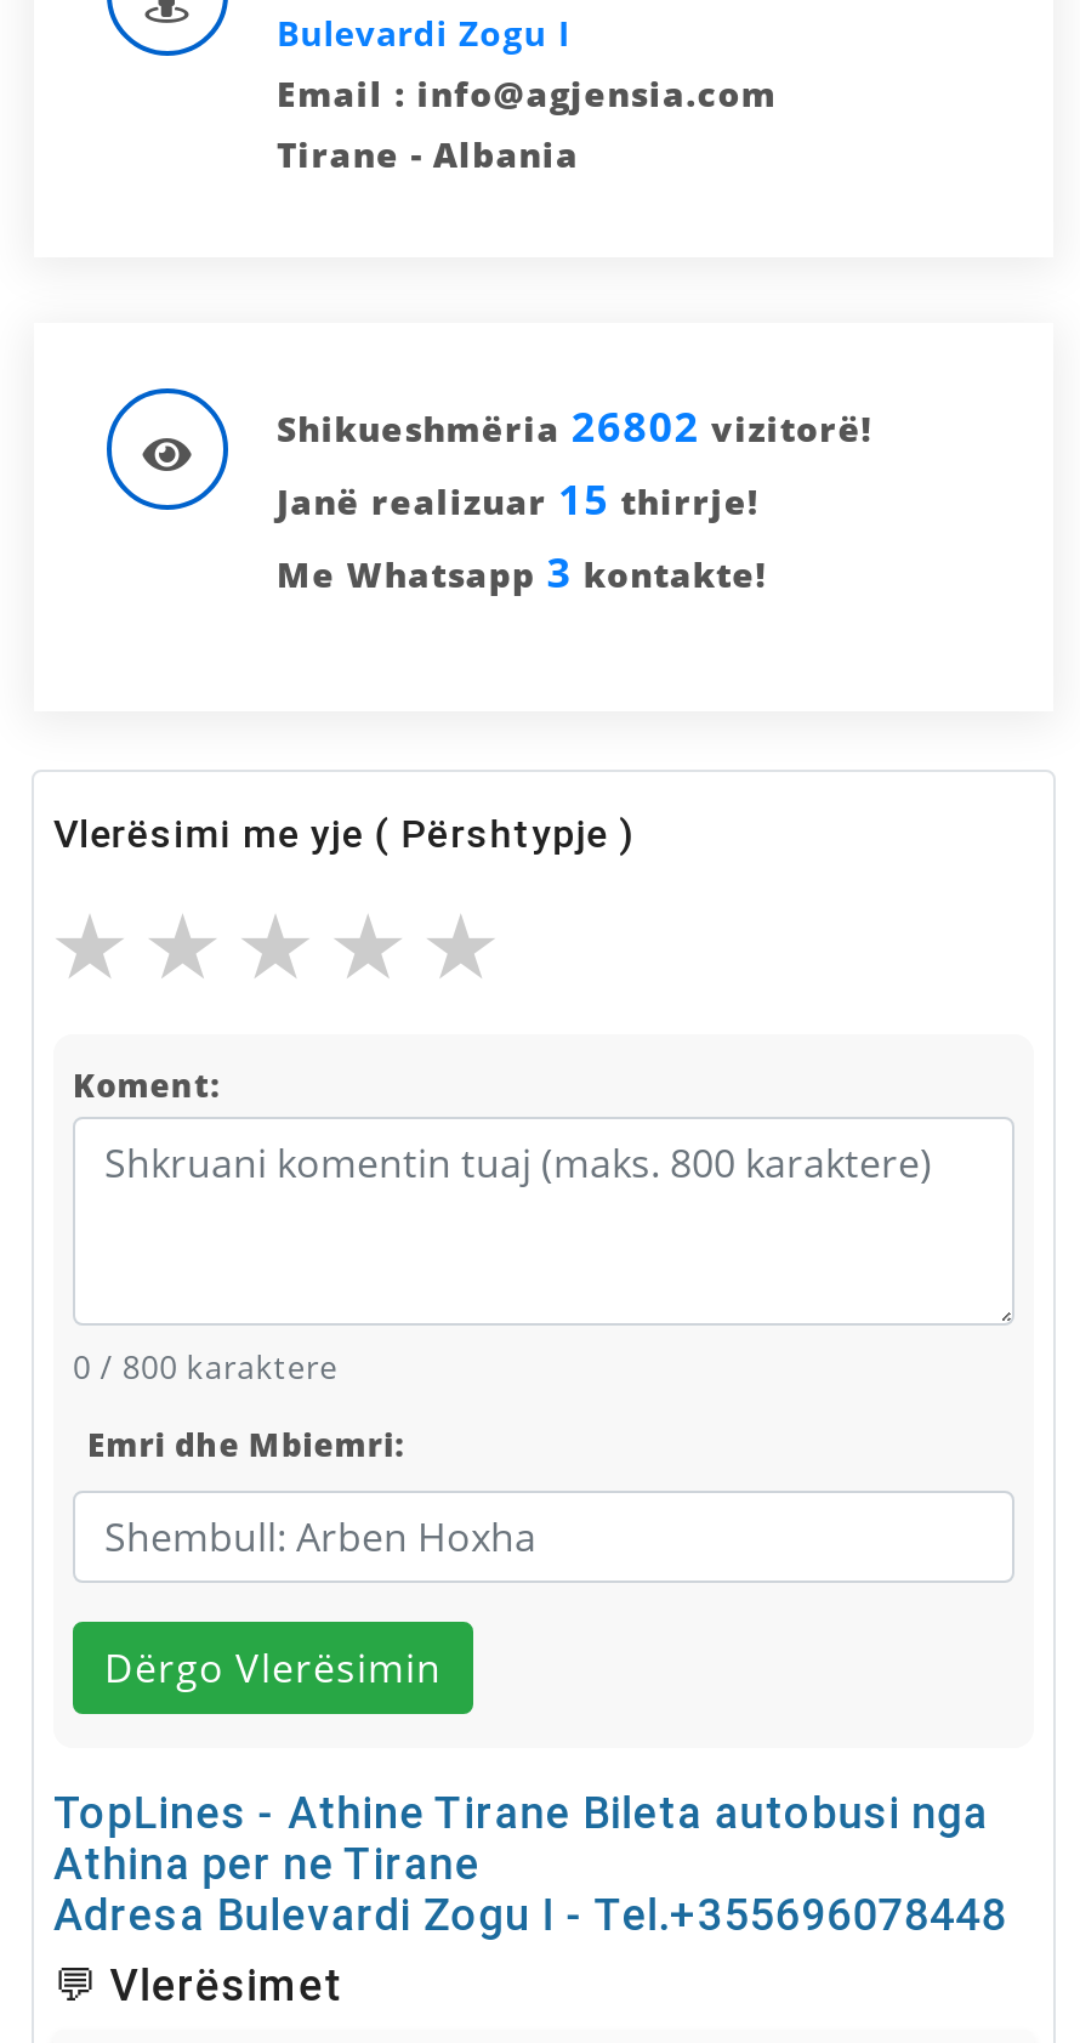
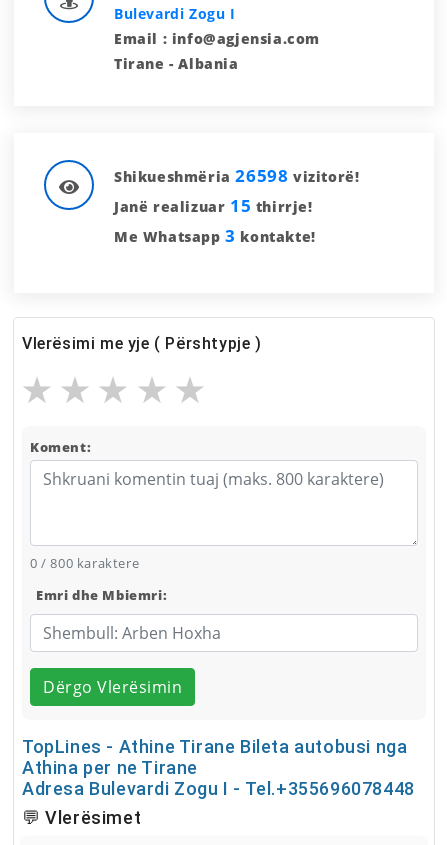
[277,399,872,455] Shikueshmëria 26802 vizitorë! -> [114,164,359,187] Shikueshmëria 26598 vizitorë!

